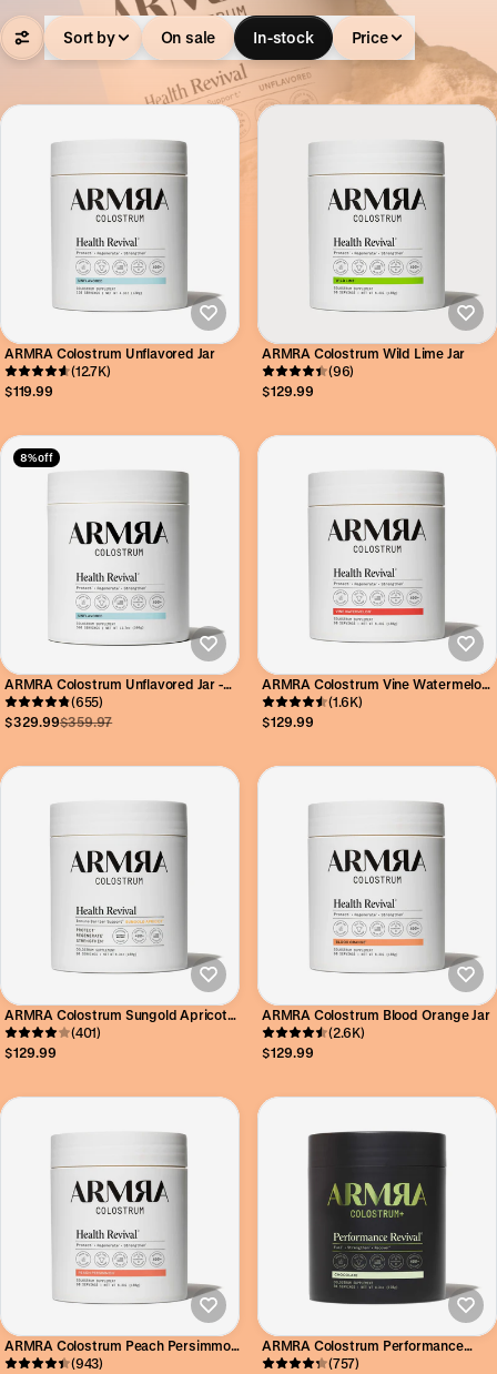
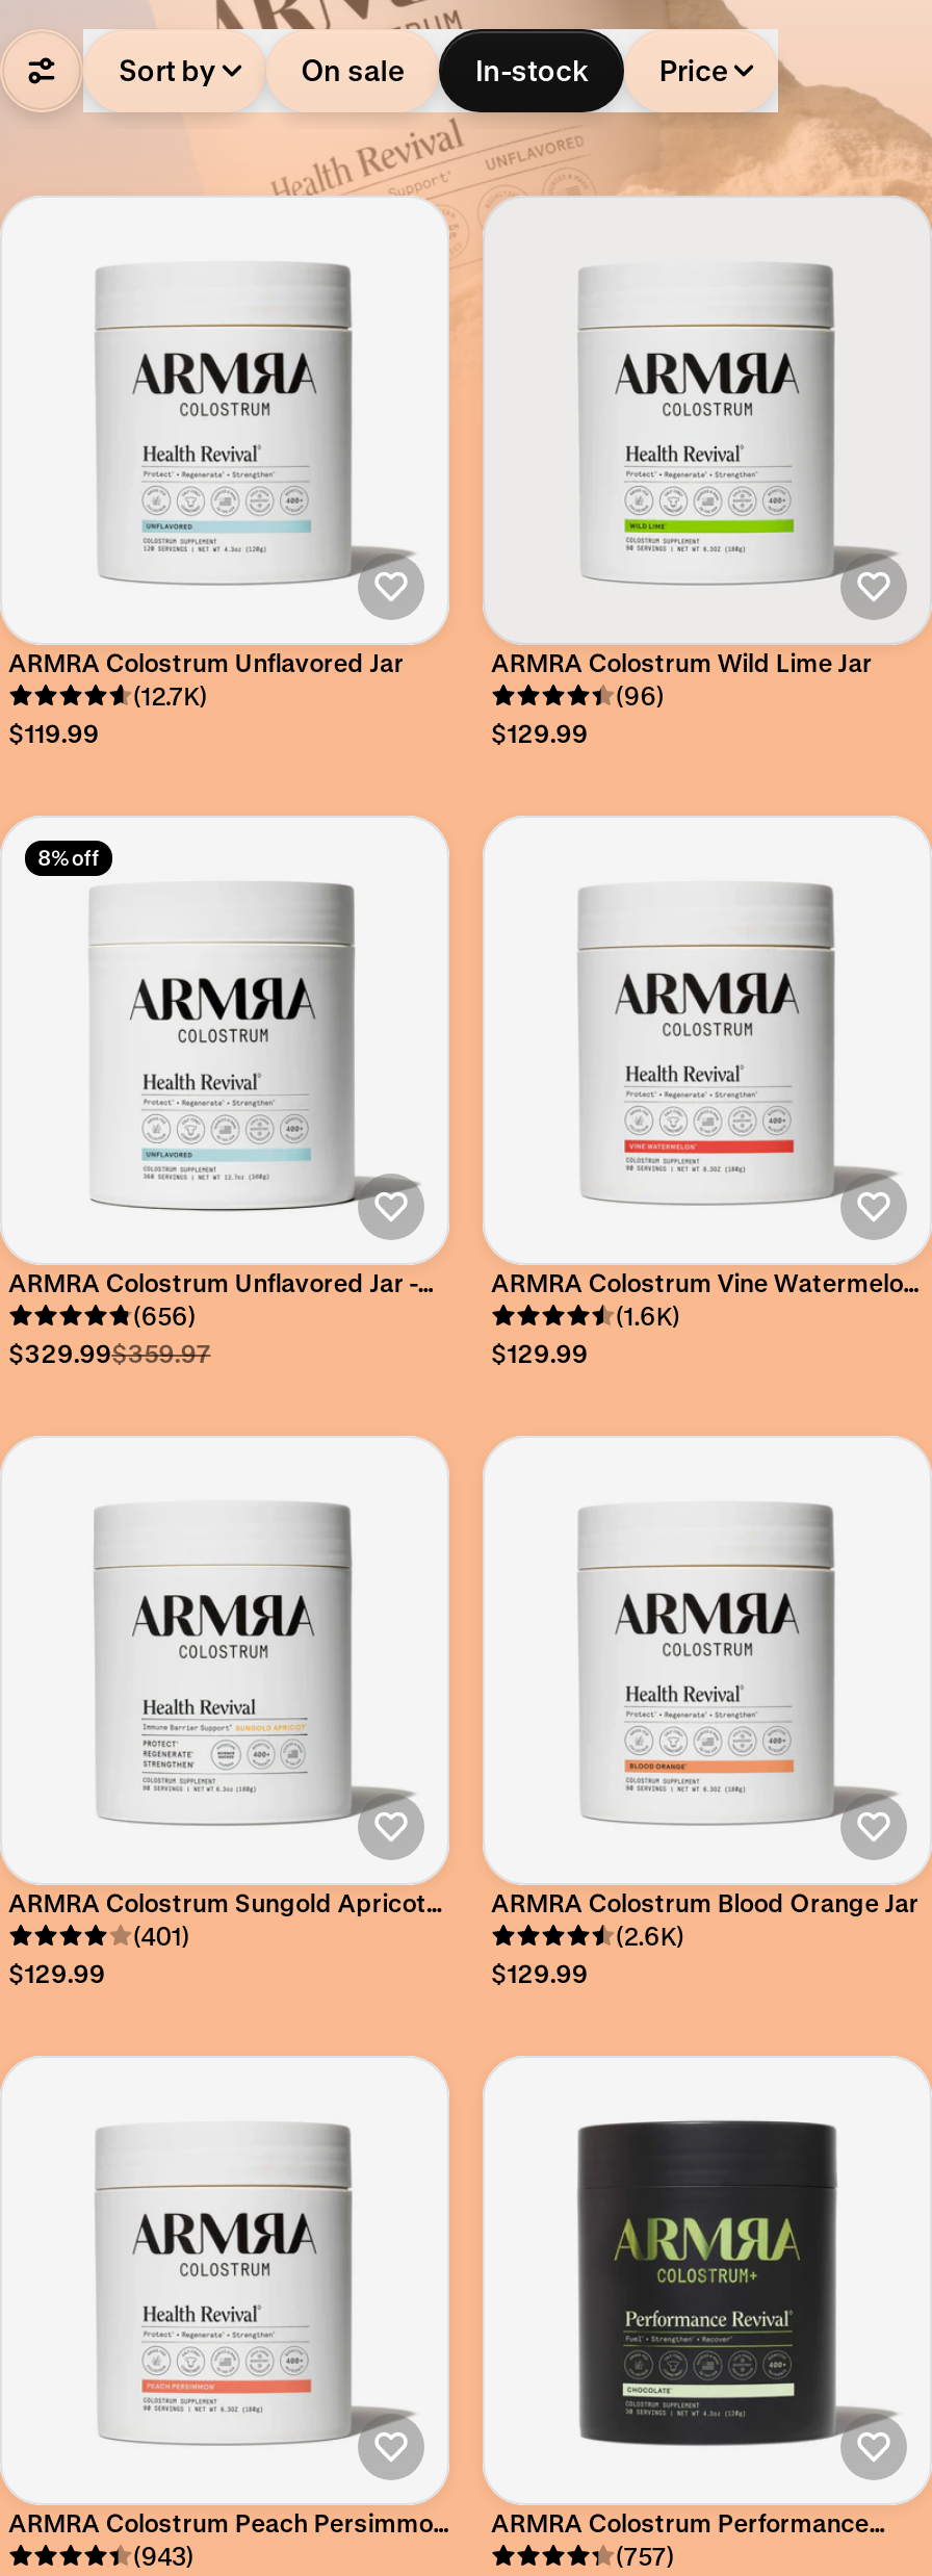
[71,694,103,709] (655) -> [133,1300,196,1330] (656)

